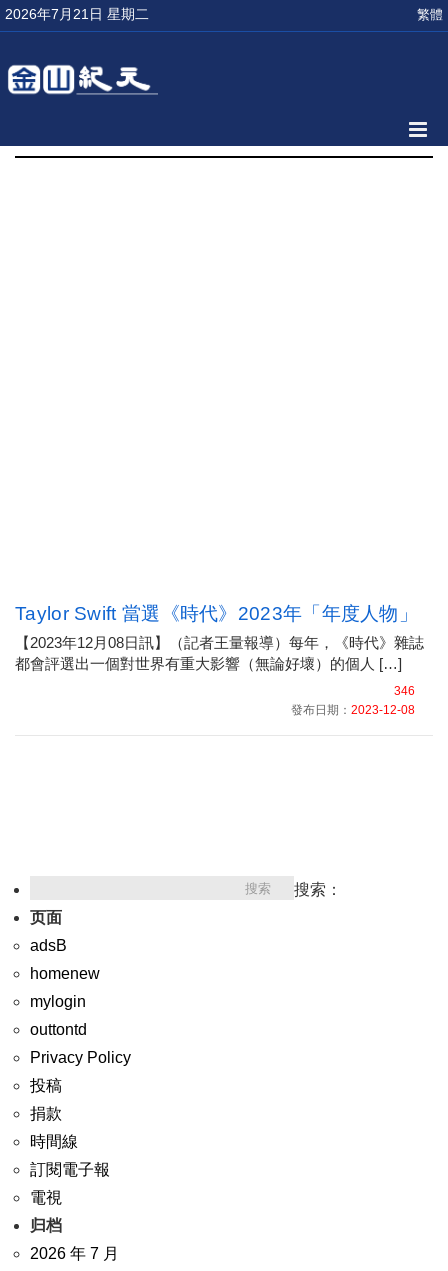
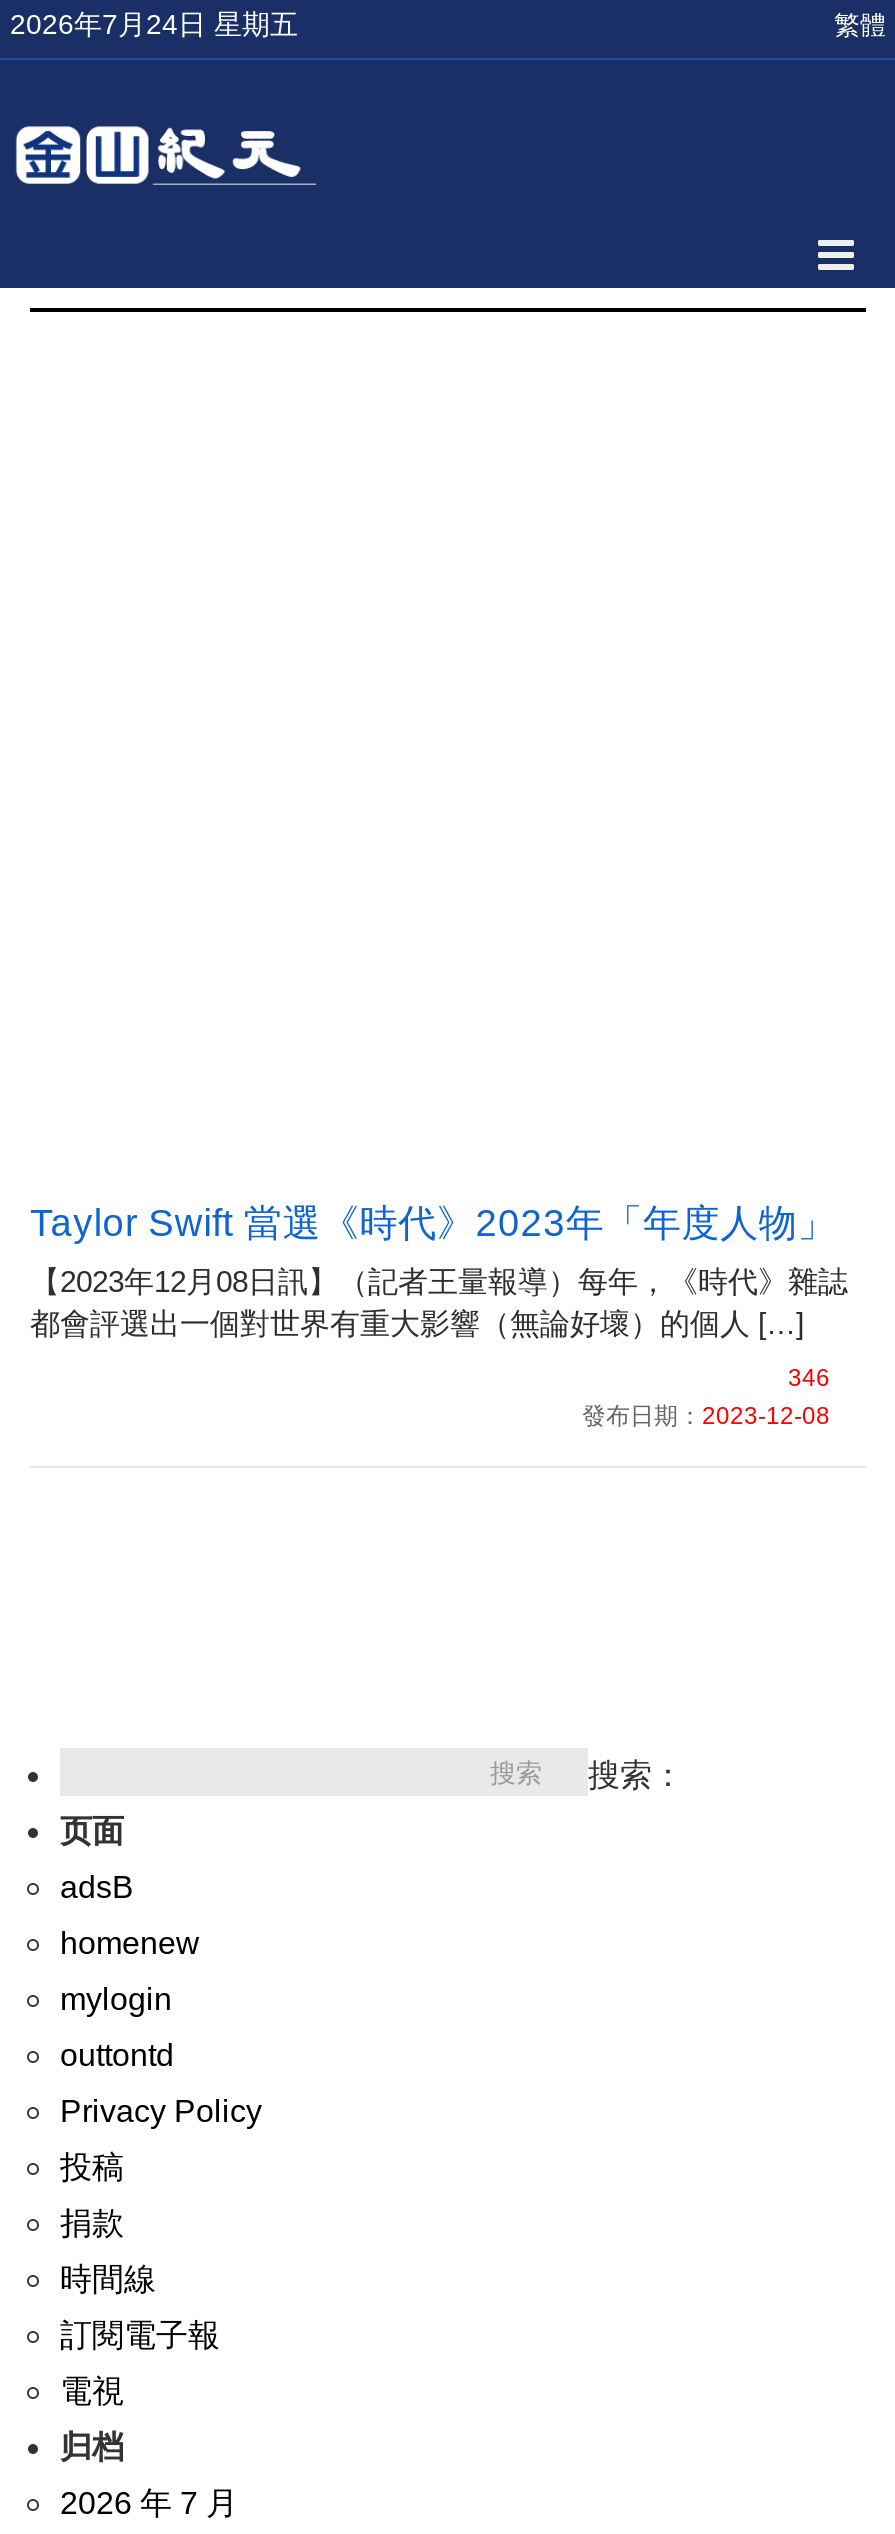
[5,6,149,22] 2026年7月21日 星期二 -> [10,8,298,40] 2026年7月24日 星期五

